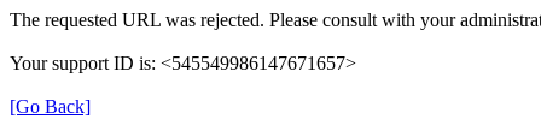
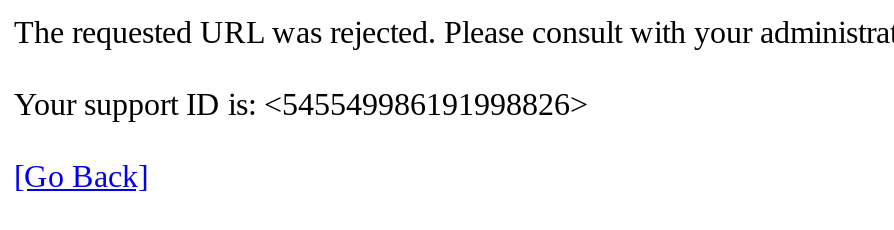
[10,53,356,73] Your support ID is: <545549986147671657> -> [14,87,588,121] Your support ID is: <545549986191998826>

